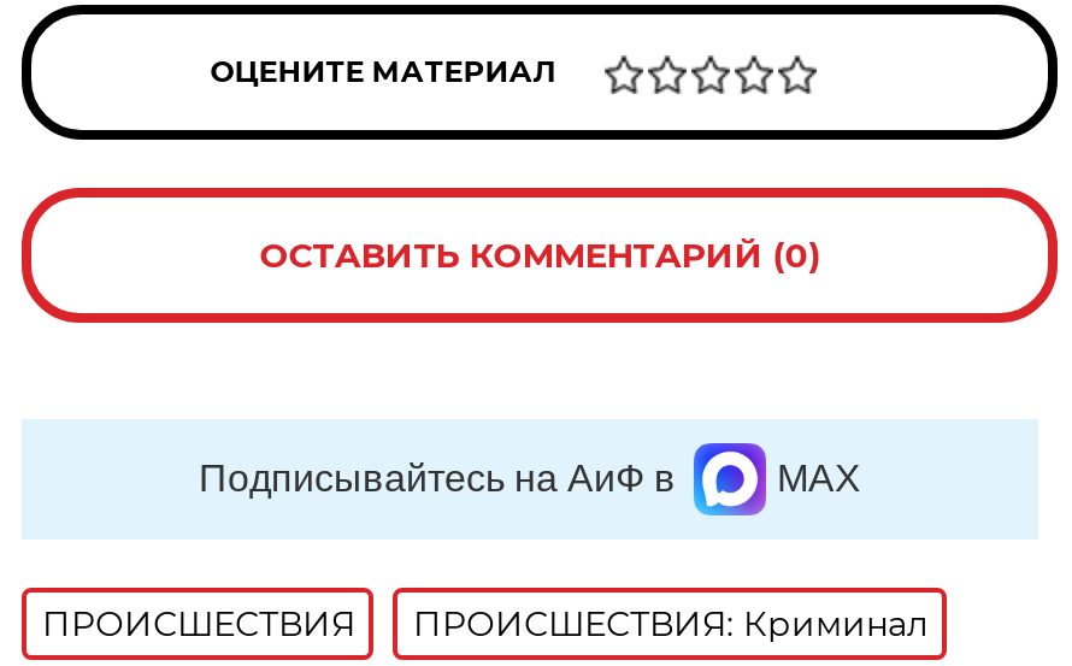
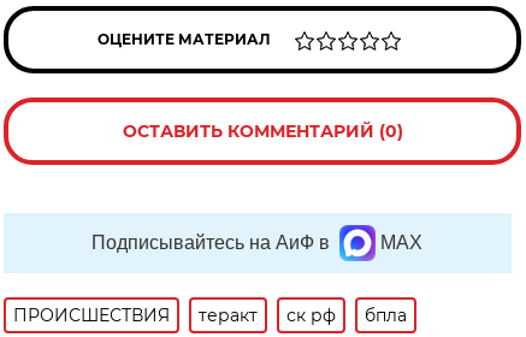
[413,602,928,646] ПРОИСШЕСТВИЯ: Криминал -> [199,305,407,326] теракт | ск рф | бпла

